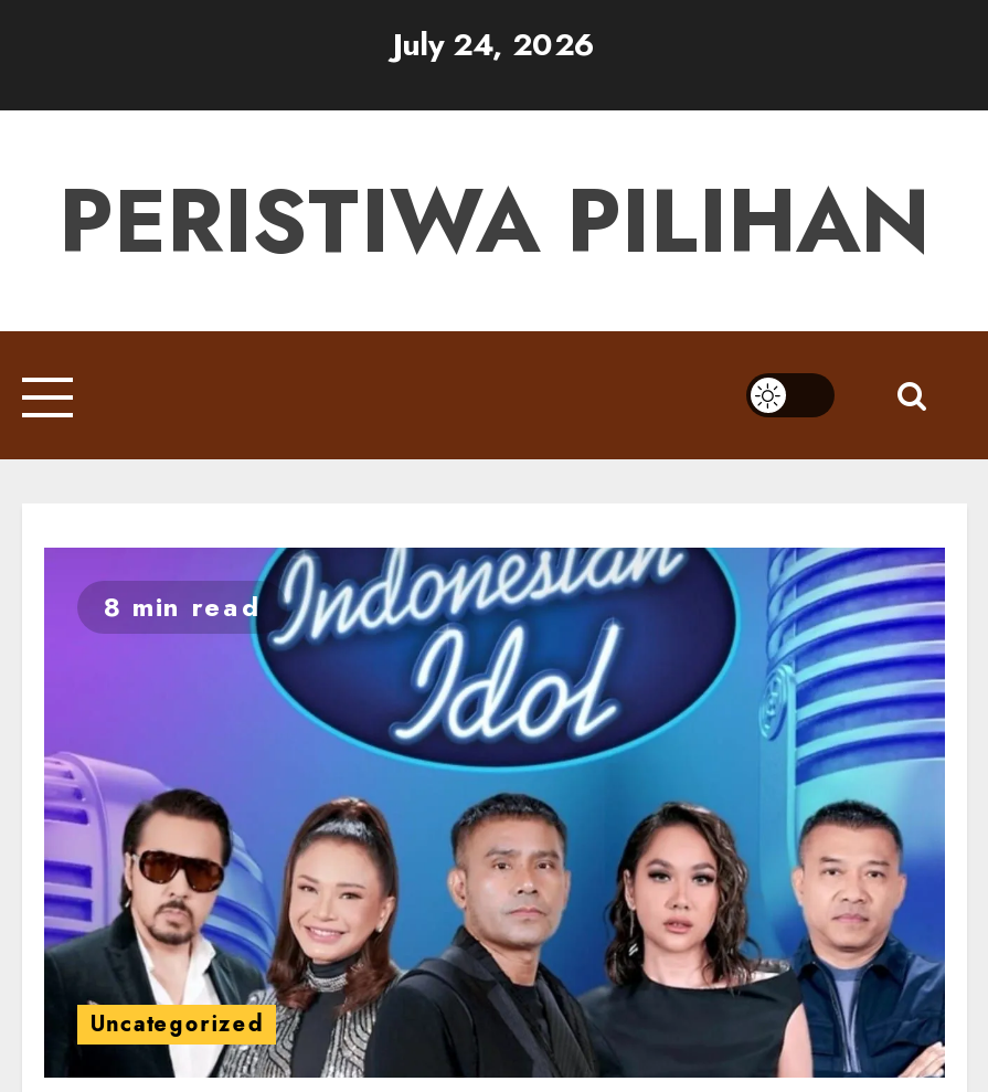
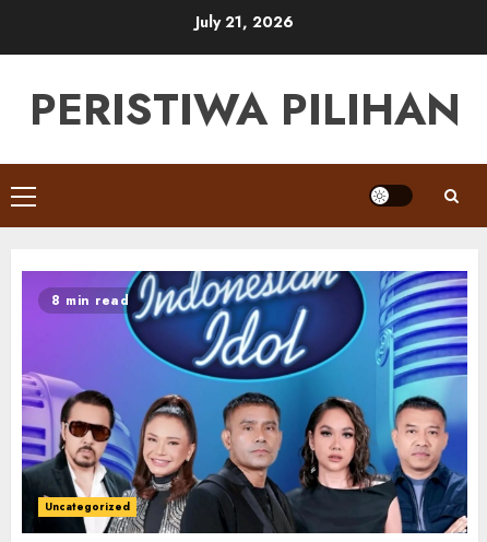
[393,22,596,66] July 24, 2026 -> [195,11,294,33] July 21, 2026

